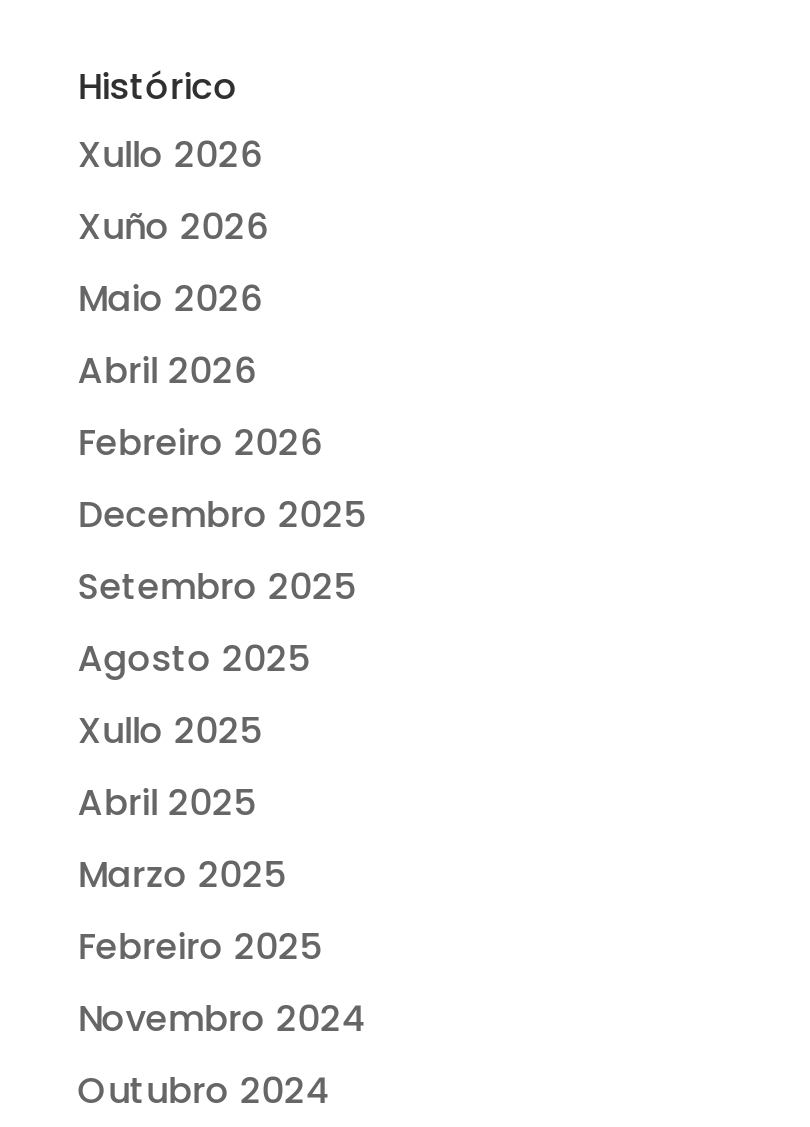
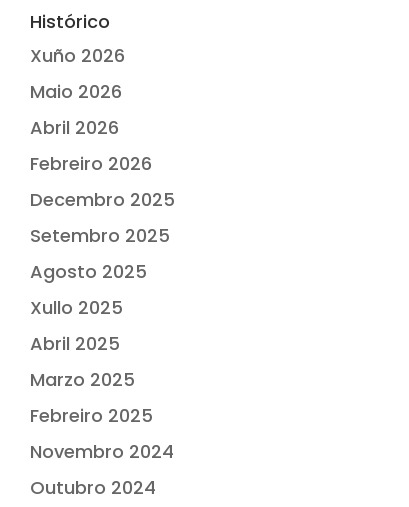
[78,129,262,179] Xullo 2026 -> none

